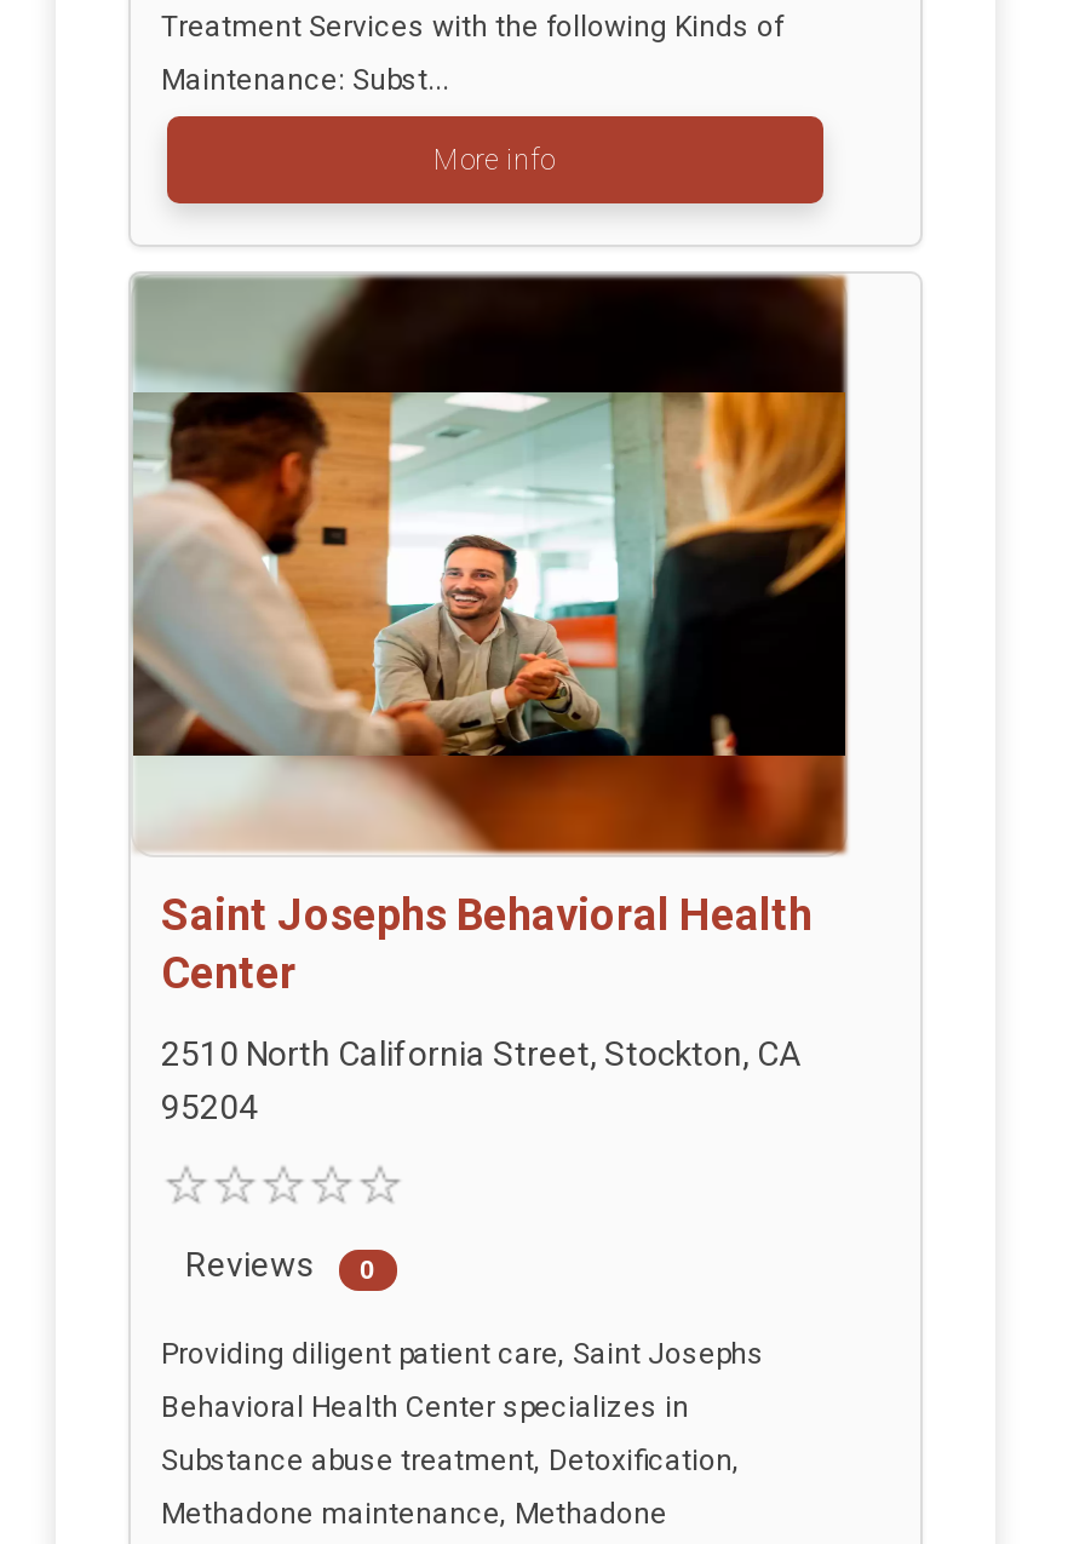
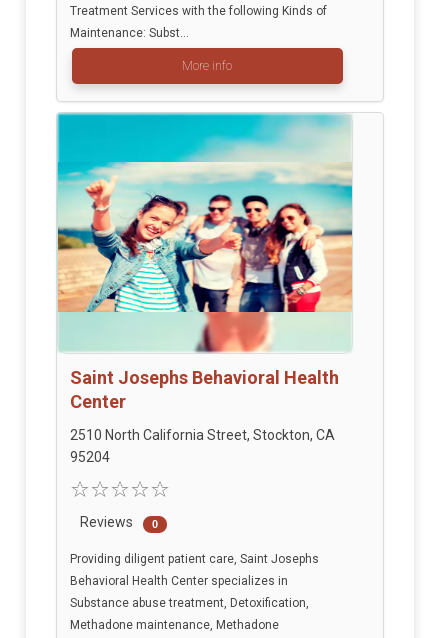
[131,271,850,857] [image] -> [57,112,353,353] [image]

